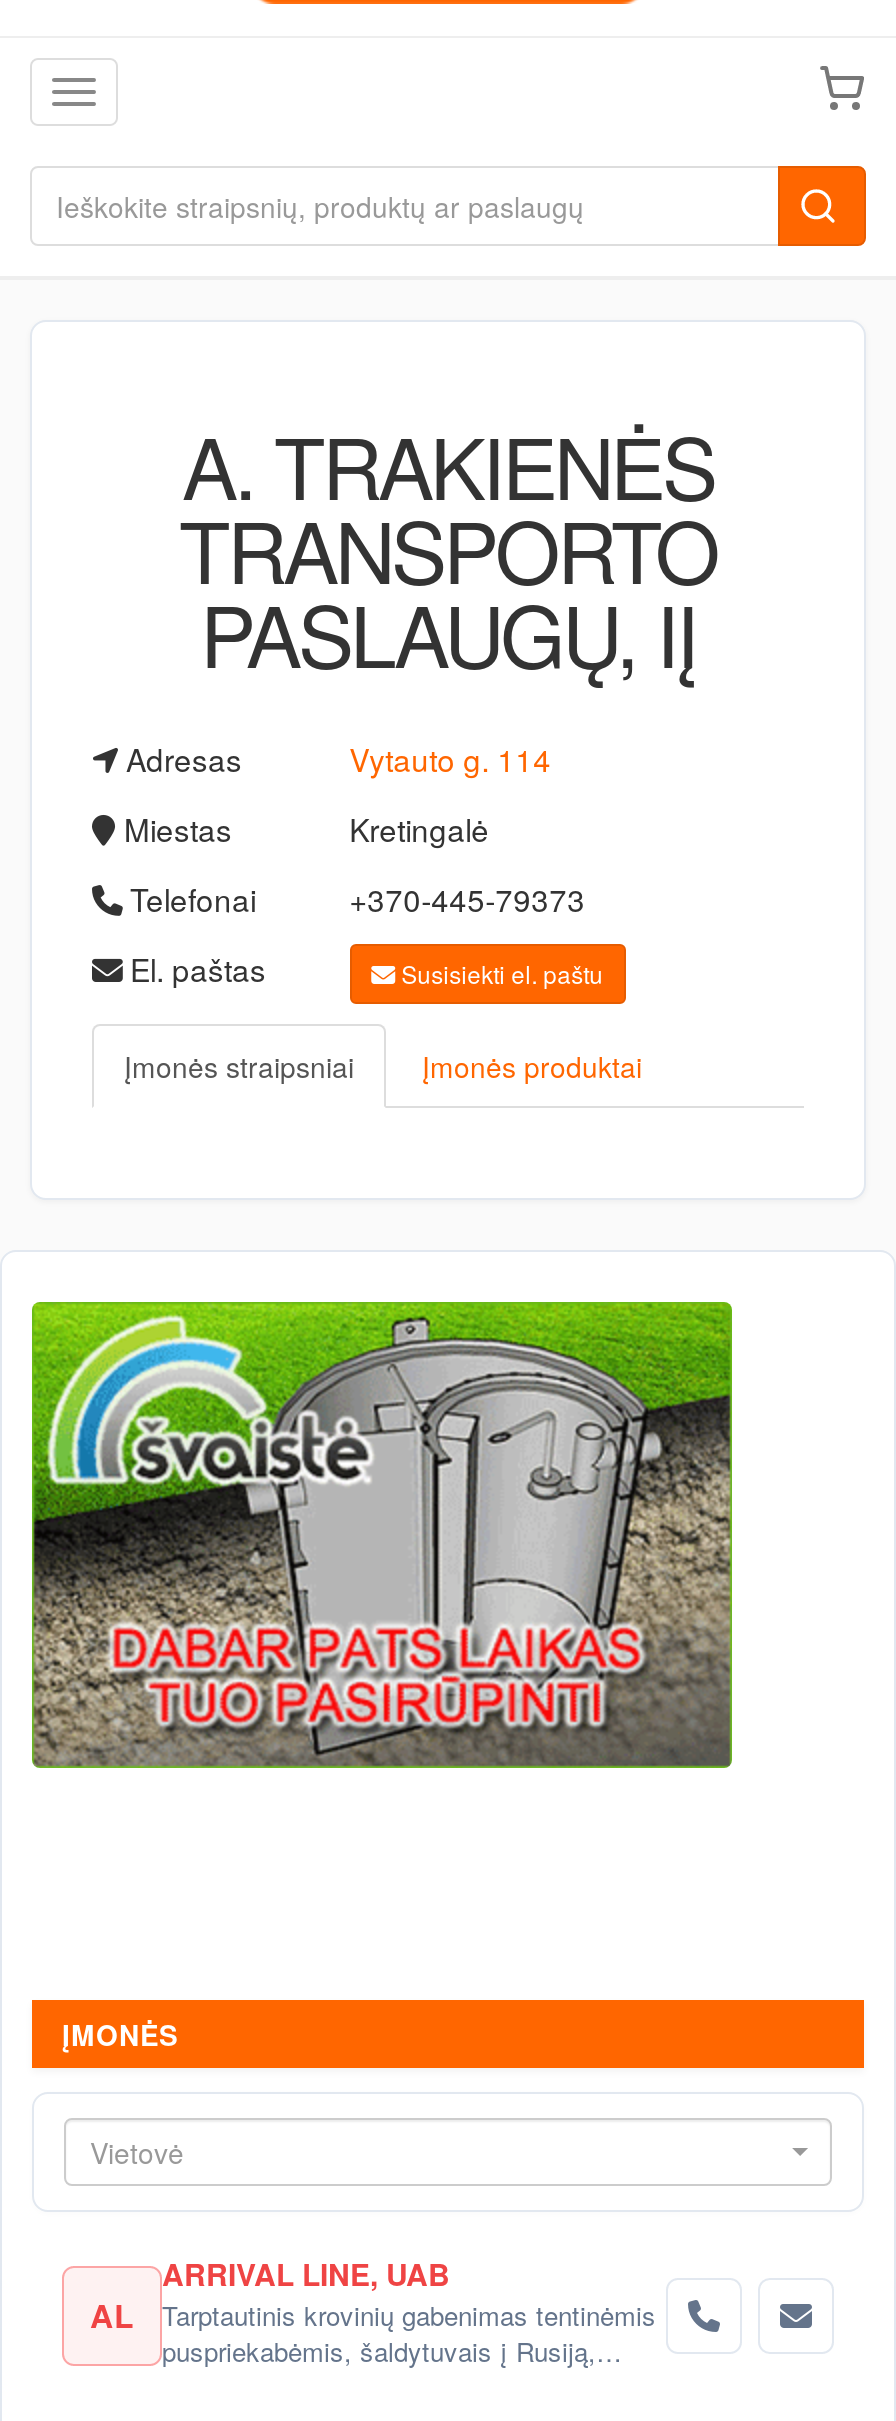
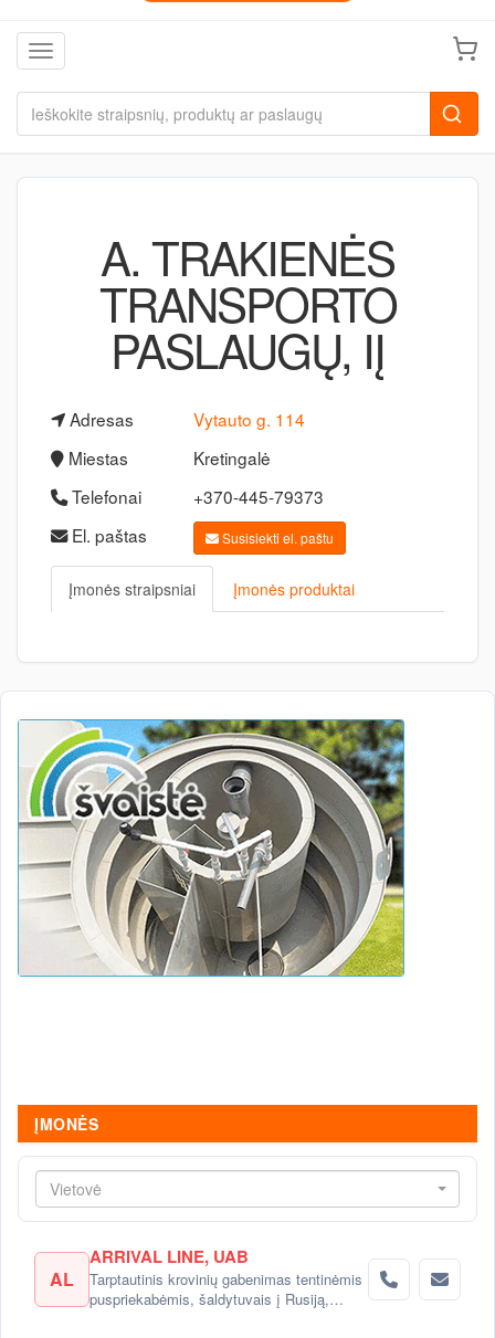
[30,1300,734,1770] [image] -> [17,718,406,978] [image]

